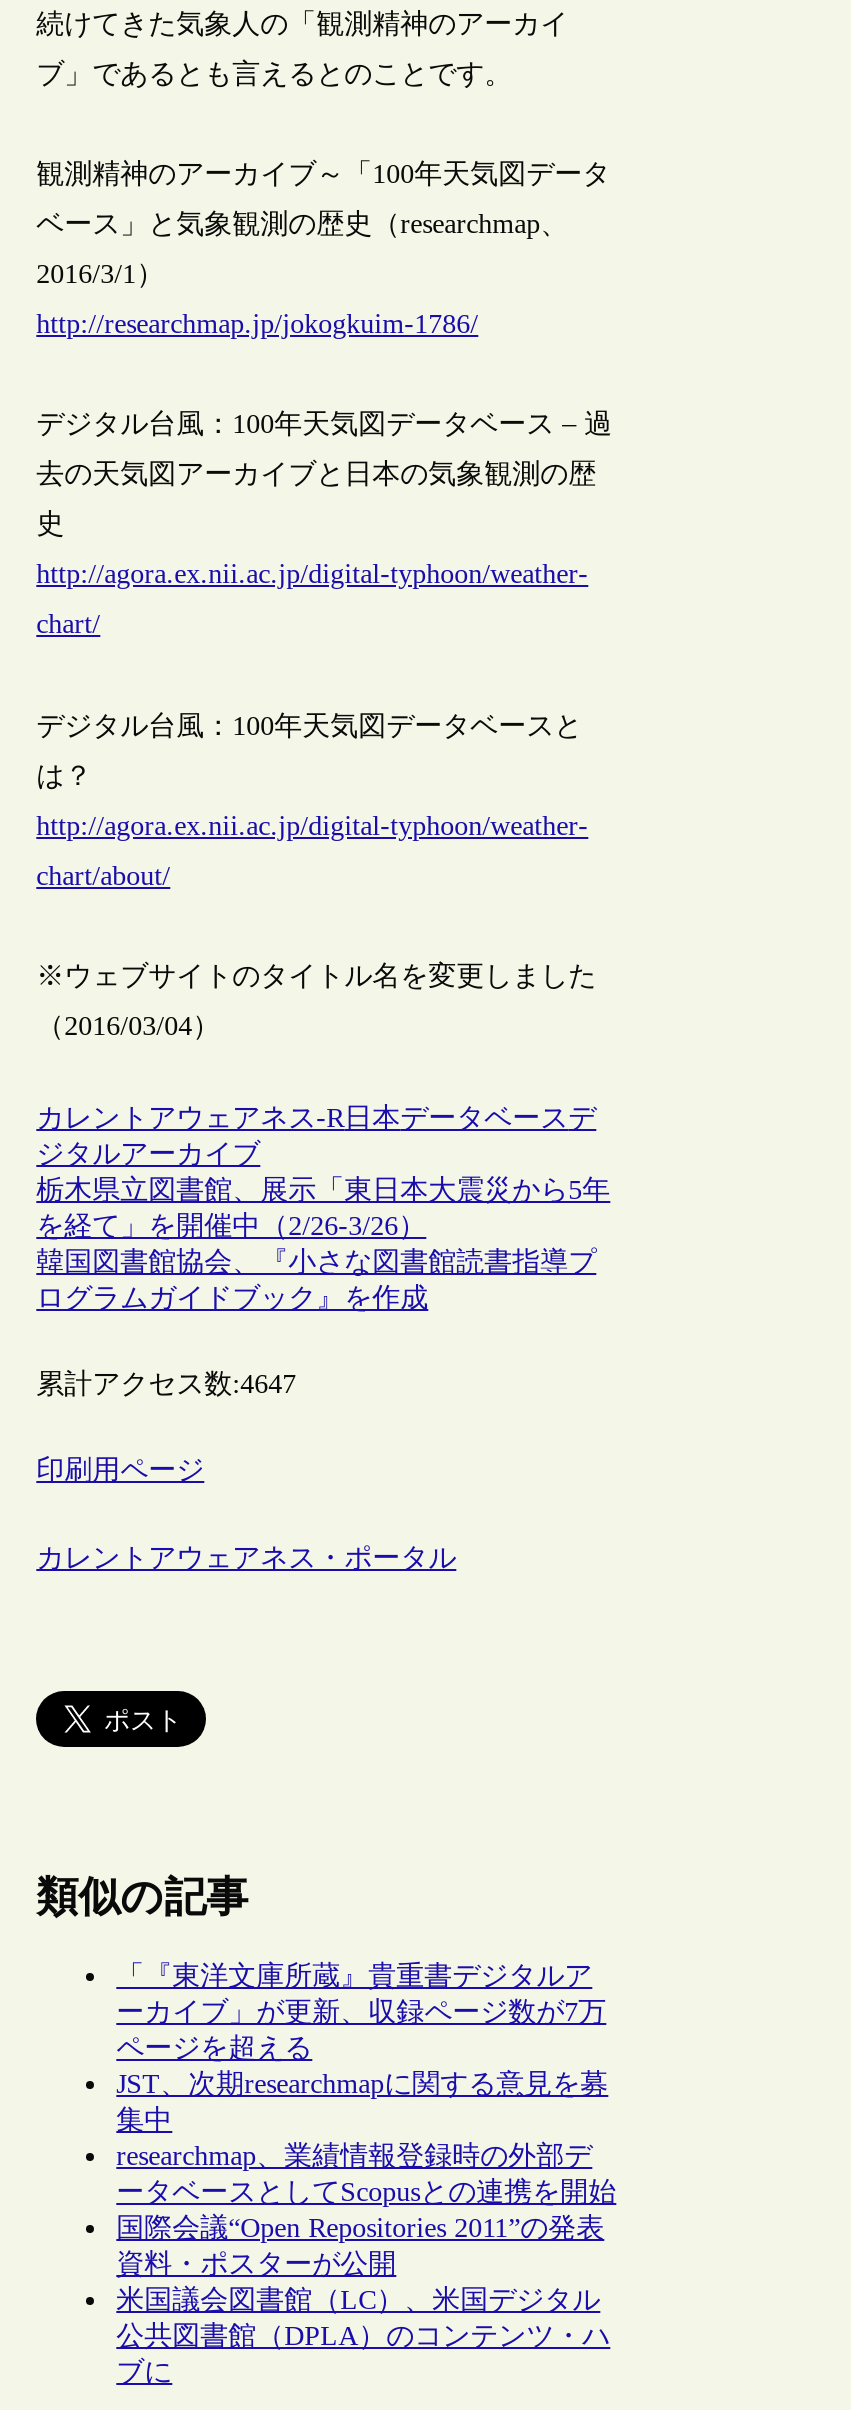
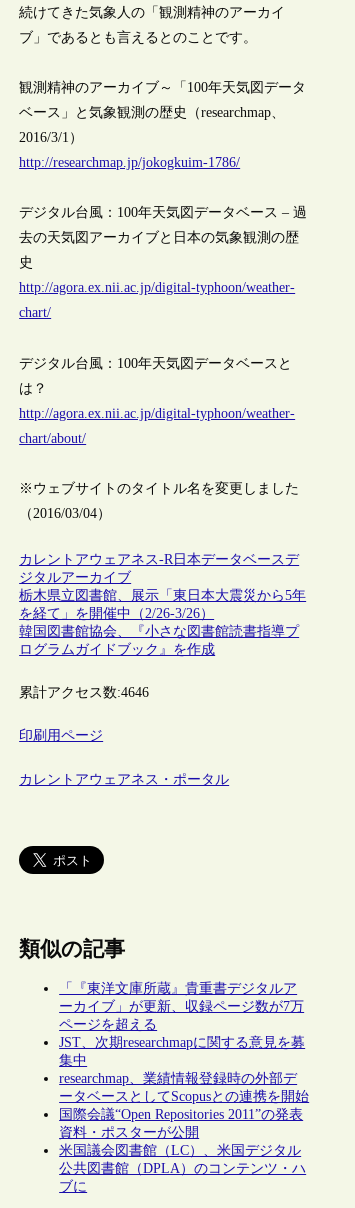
[36,1369,296,1399] 累計アクセス数:4647 -> [19,685,149,700] 累計アクセス数:4646

